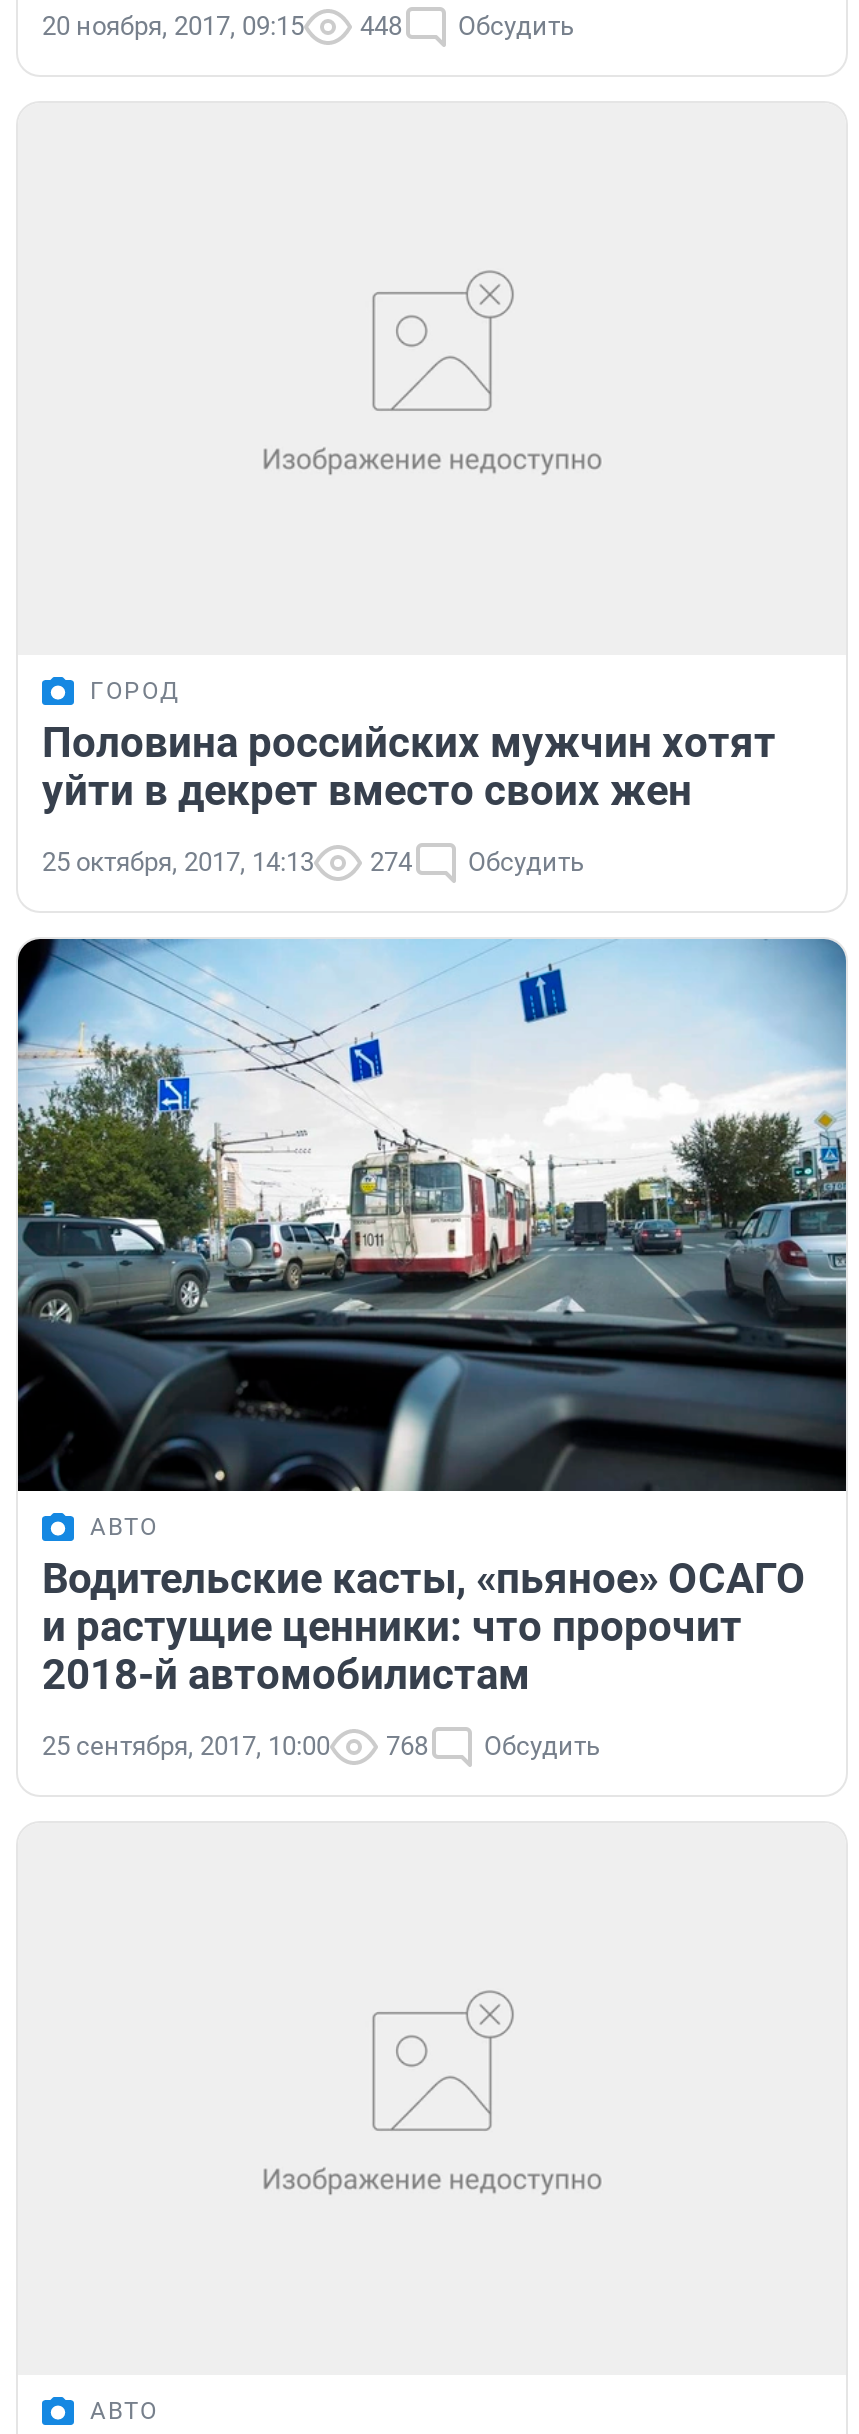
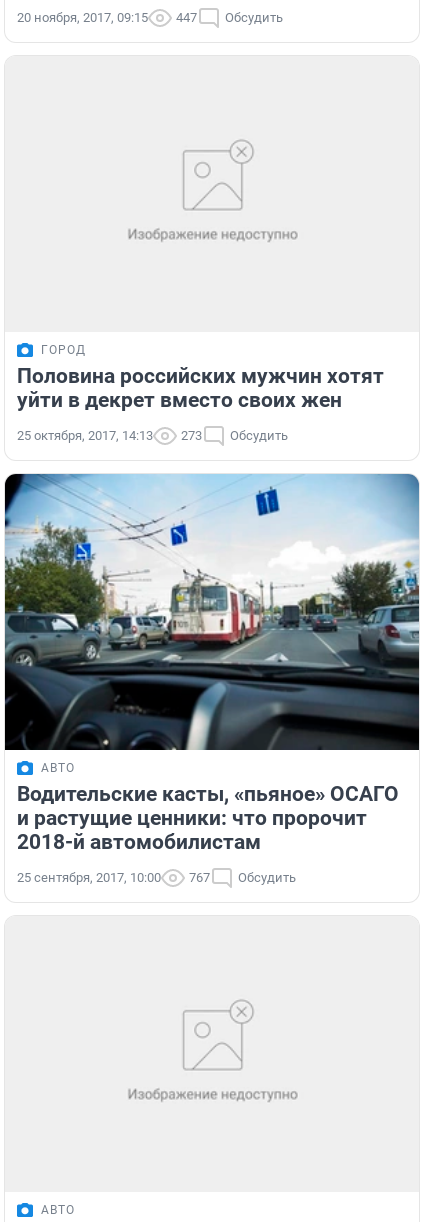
[42,11,574,41] 20 ноября, 2017, 09:15 448 Обсудить -> [17,10,283,25] 20 ноября, 2017, 09:15 447 Обсудить
[42,847,584,877] 25 октября, 2017, 14:13 274 Обсудить -> [17,428,288,443] 25 октября, 2017, 14:13 273 Обсудить
[42,1731,600,1761] 25 сентября, 2017, 10:00 768 Обсудить -> [17,870,296,885] 25 сентября, 2017, 10:00 767 Обсудить

